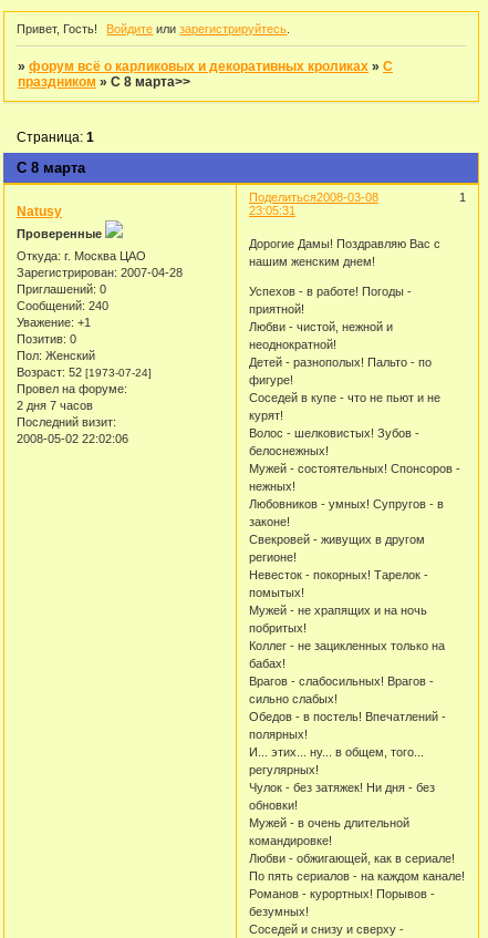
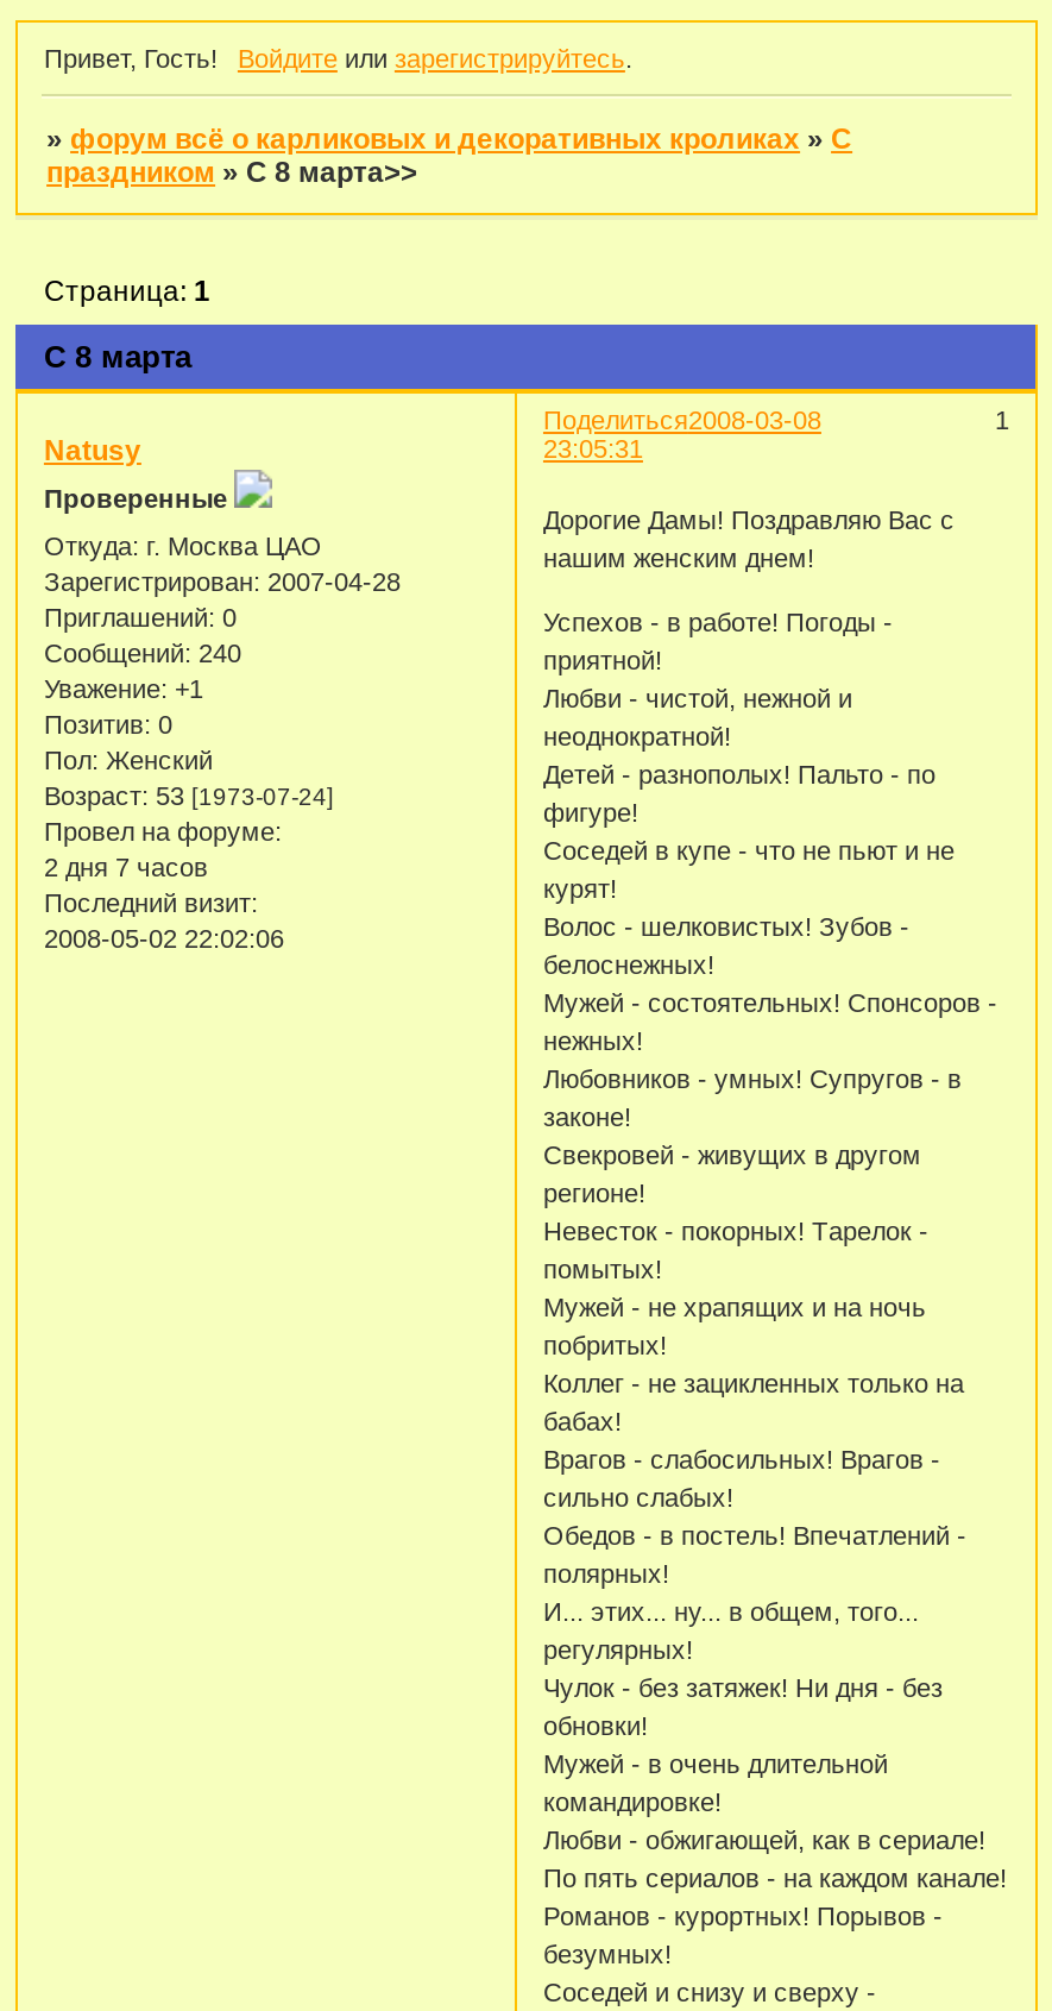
[17,365,152,379] Возраст: 52 [1973-07-24] -> [44,781,334,809] Возраст: 53 [1973-07-24]

